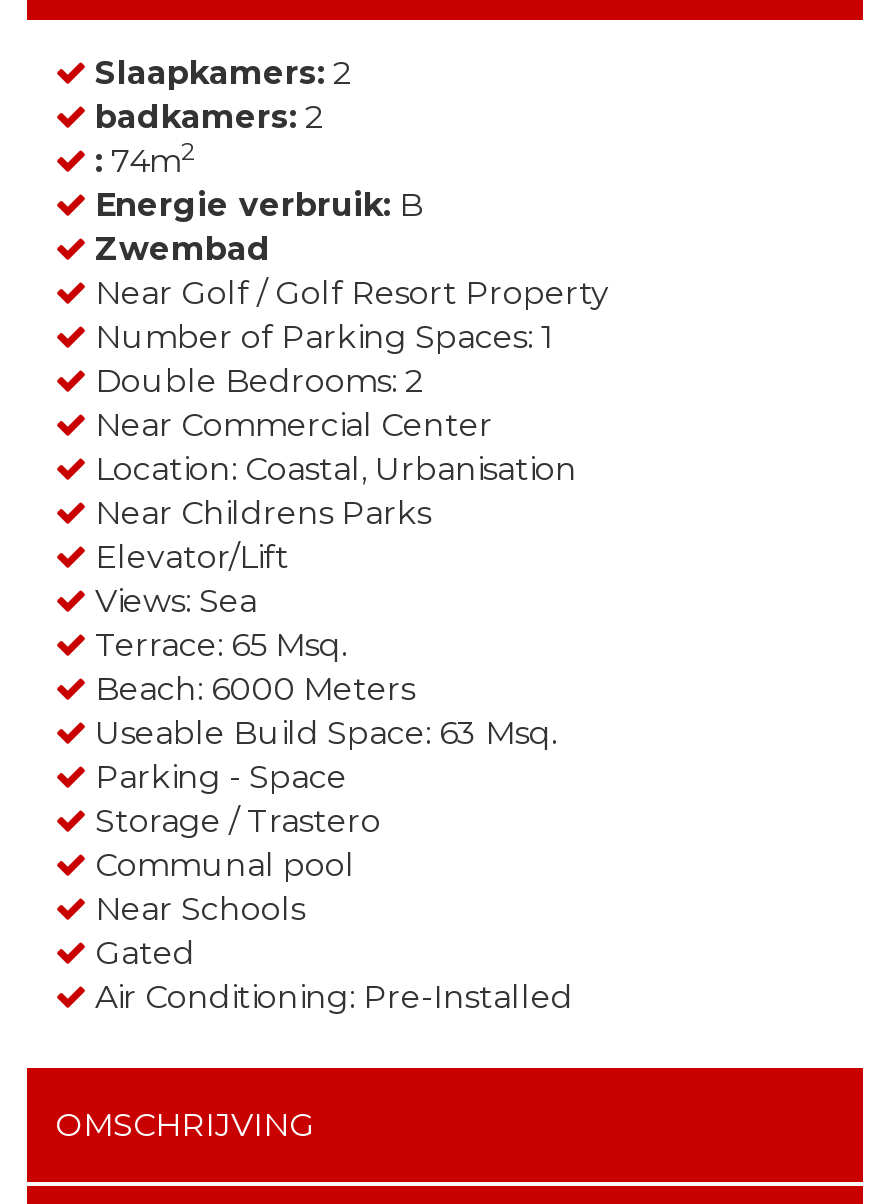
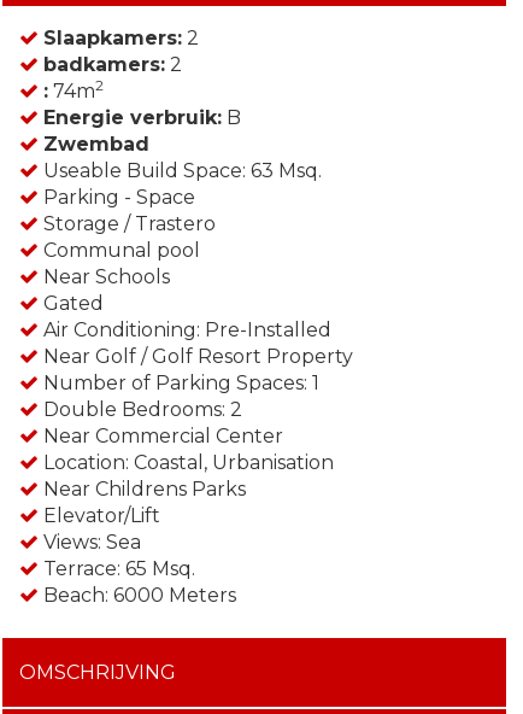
moved [87,274,609,708] -> [39,345,353,607]: Near Golf / Golf Resort Property | Number of Parking Spaces: 1 | Double Bedrooms: 2 | ... | Terrace: 65 Msq. | Beach: 6000 Meters
moved [87,714,573,1016] -> [39,159,331,341]: Useable Build Space: 63 Msq. | Parking - Space | Storage / Trastero | Communal pool | Near Schools | Gated | Air Conditioning: Pre-Installed

